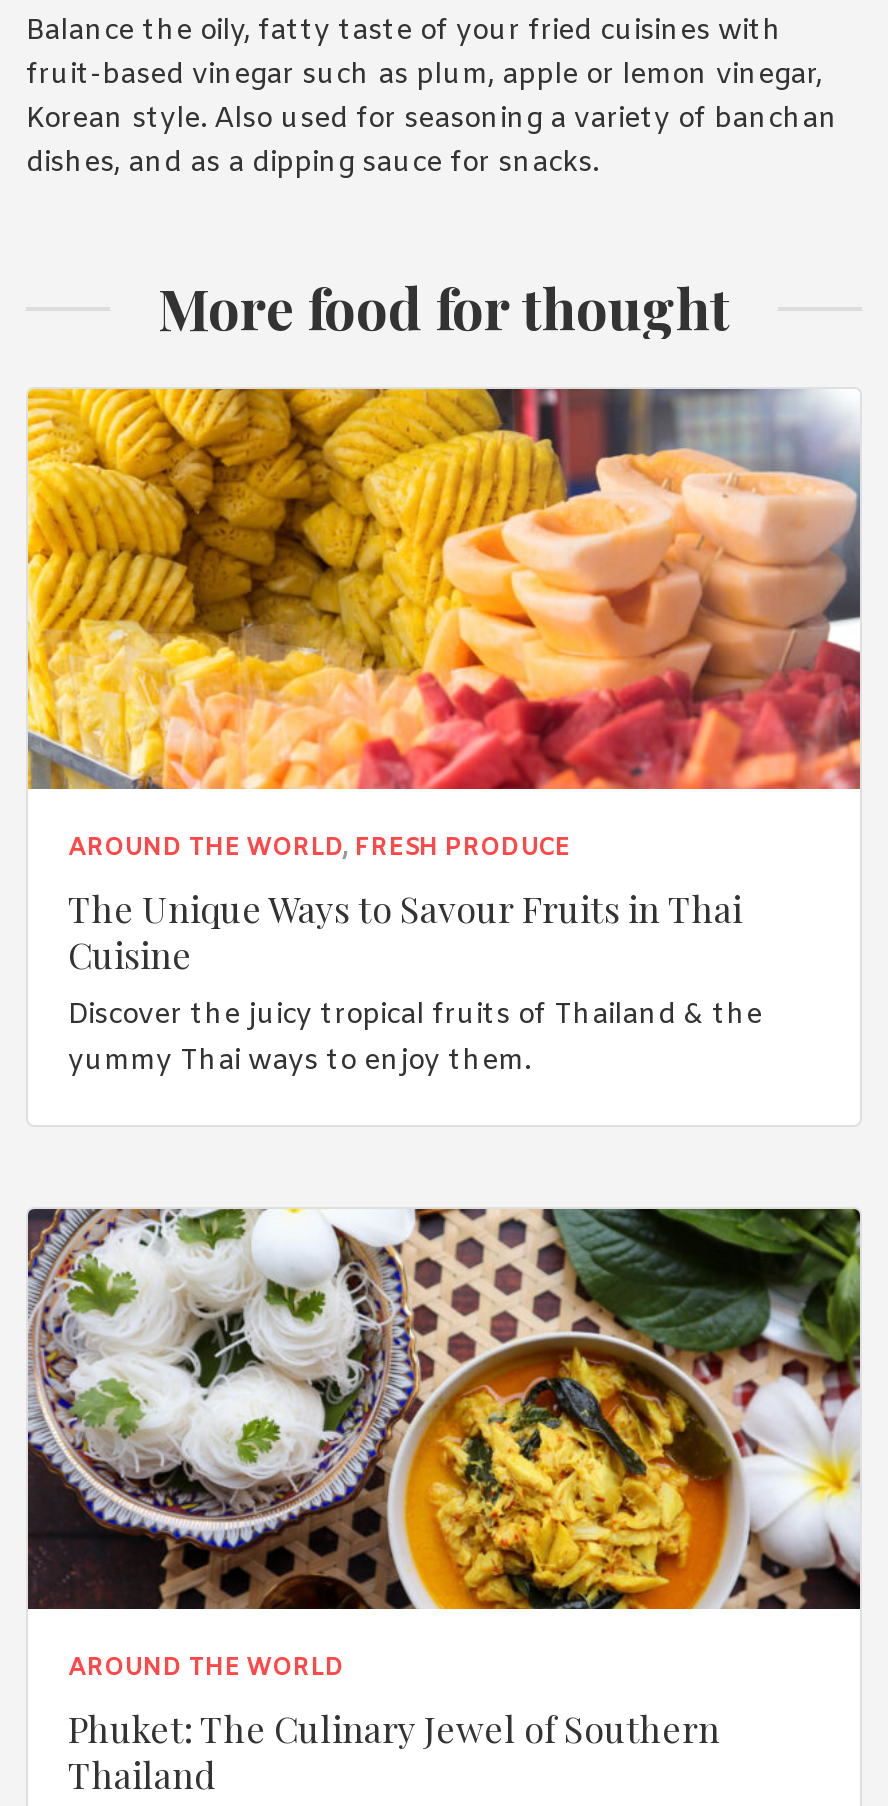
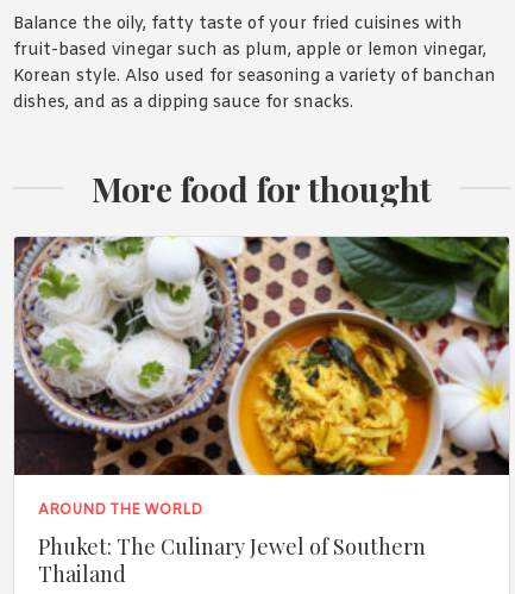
[26,387,862,1081] [image] | AROUND THE WORLD, FRESH PRODUCE | The Unique Ways to Savour Fruits in Thai | Cuisine | Discover the juicy tropical fruits of Thailand & the | yummy Thai ways to enjoy them. -> none

